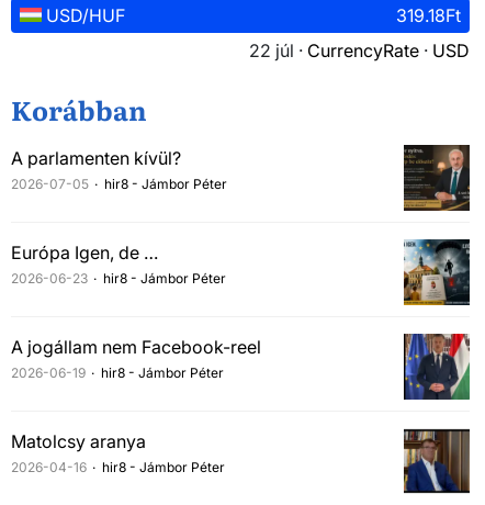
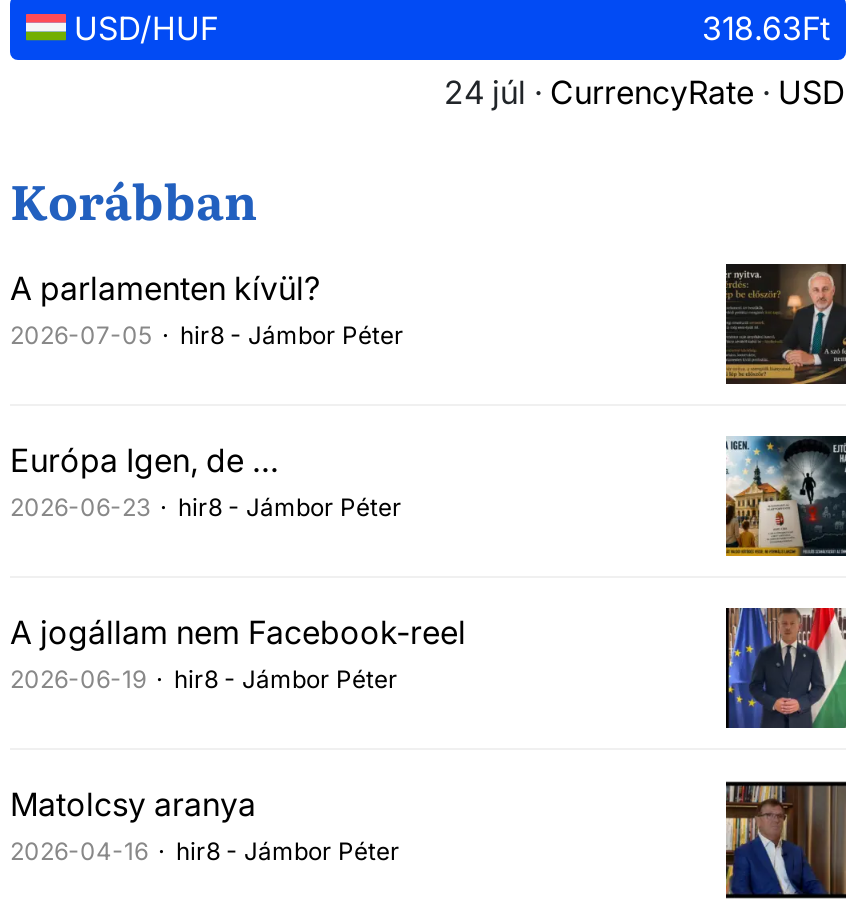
[396,4,461,26] 319.18Ft -> [702,8,830,48] 318.63Ft
[249,39,470,61] 22 júl · CurrencyRate · USD -> [444,72,846,112] 24 júl · CurrencyRate · USD

